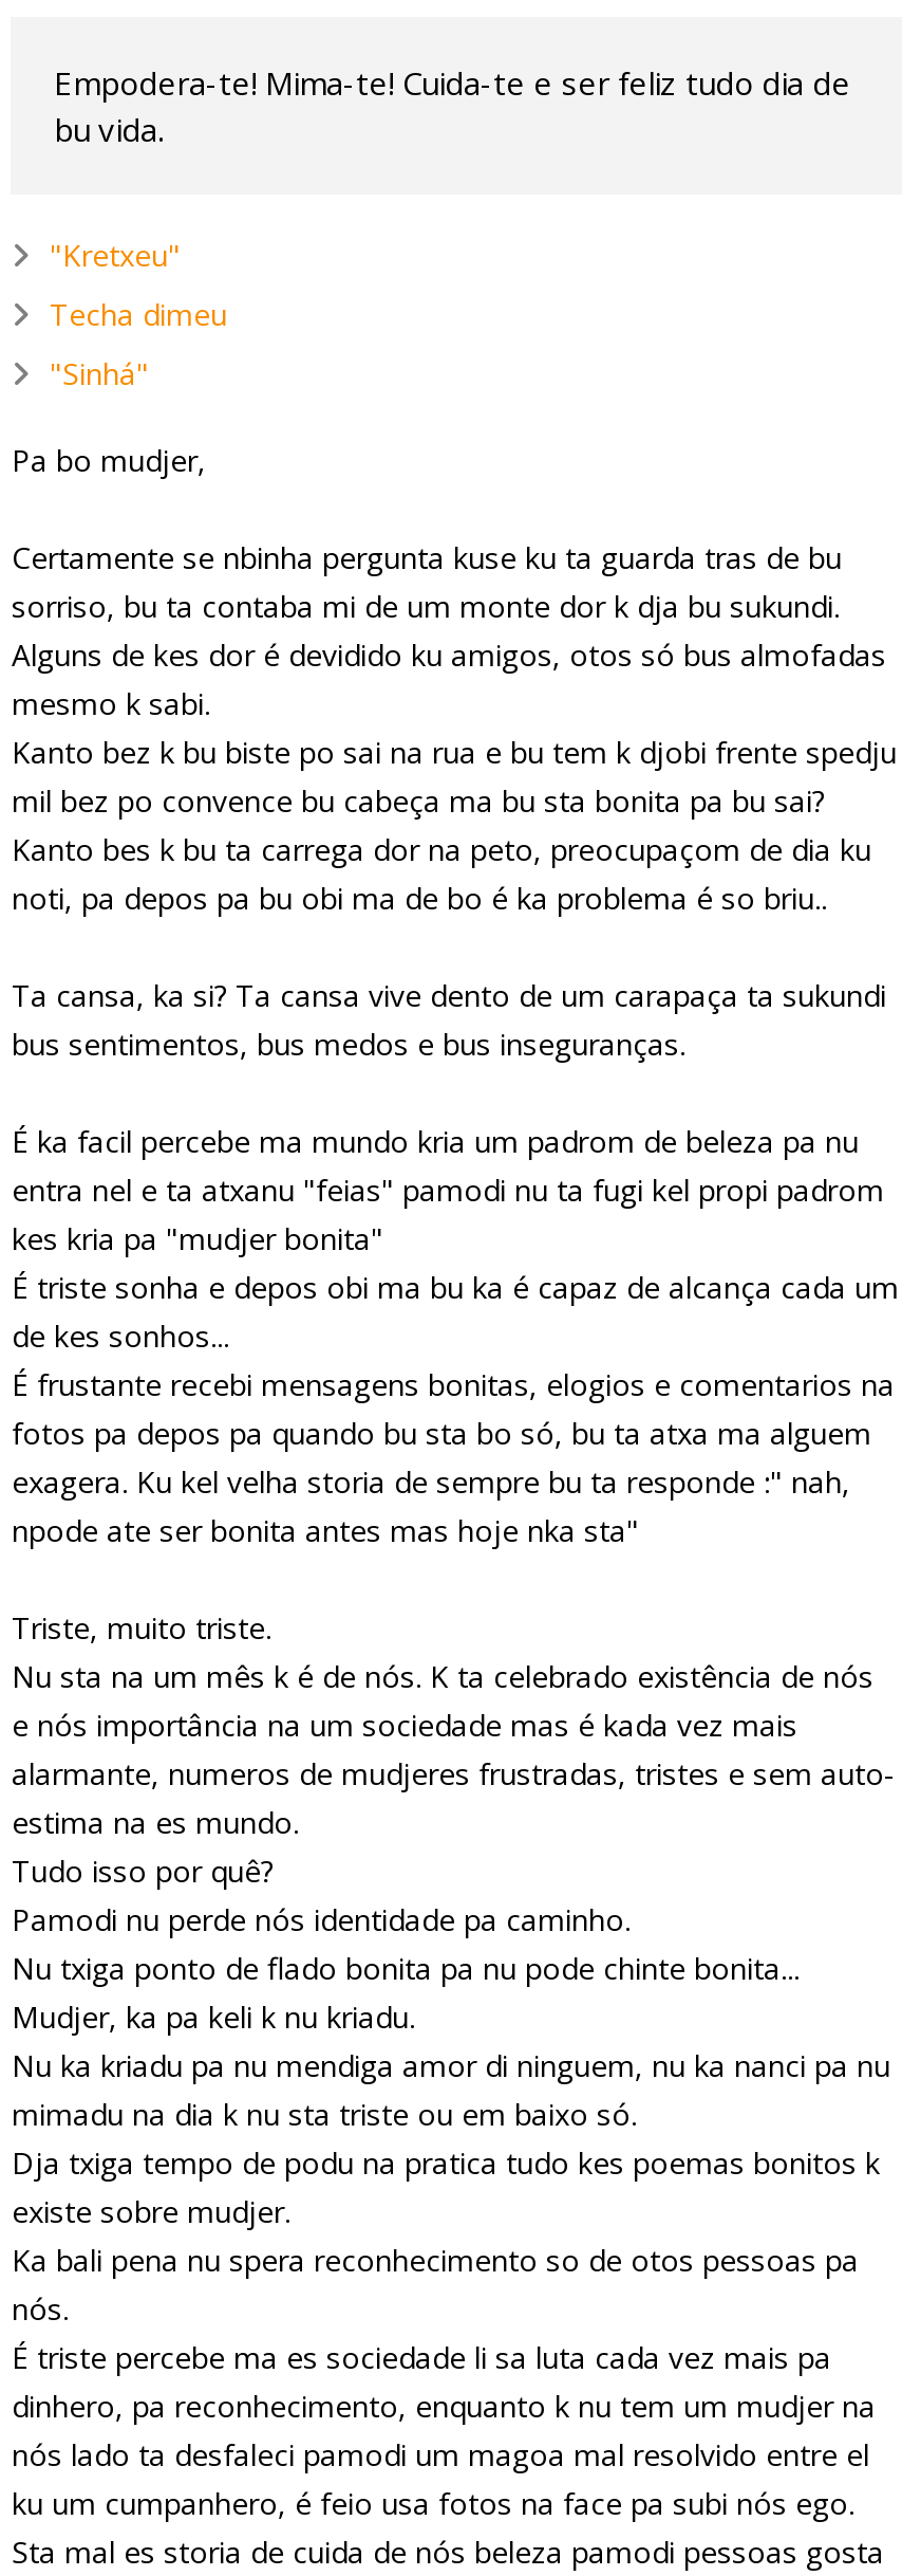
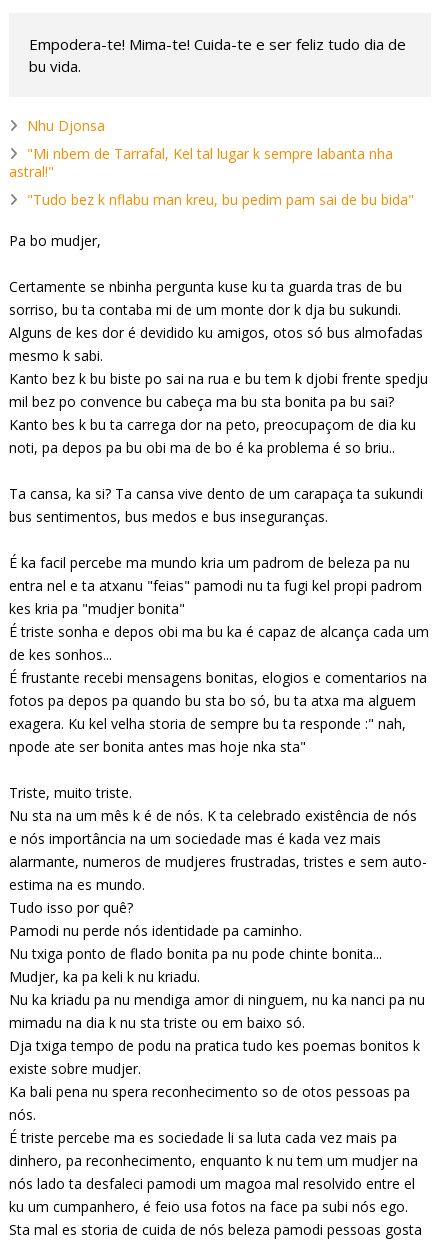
[49,235,180,276] "Kretxeu" -> [27,116,105,135] Nhu Djonsa
[49,295,227,335] Techa dimeu -> [9,144,393,181] "Mi nbem de Tarrafal, Kel tal lugar k sempre labanta nha | astral!"
[49,354,149,394] "Sinhá" -> [27,190,414,209] "Tudo bez k nflabu man kreu, bu pedim pam sai de bu bida"

